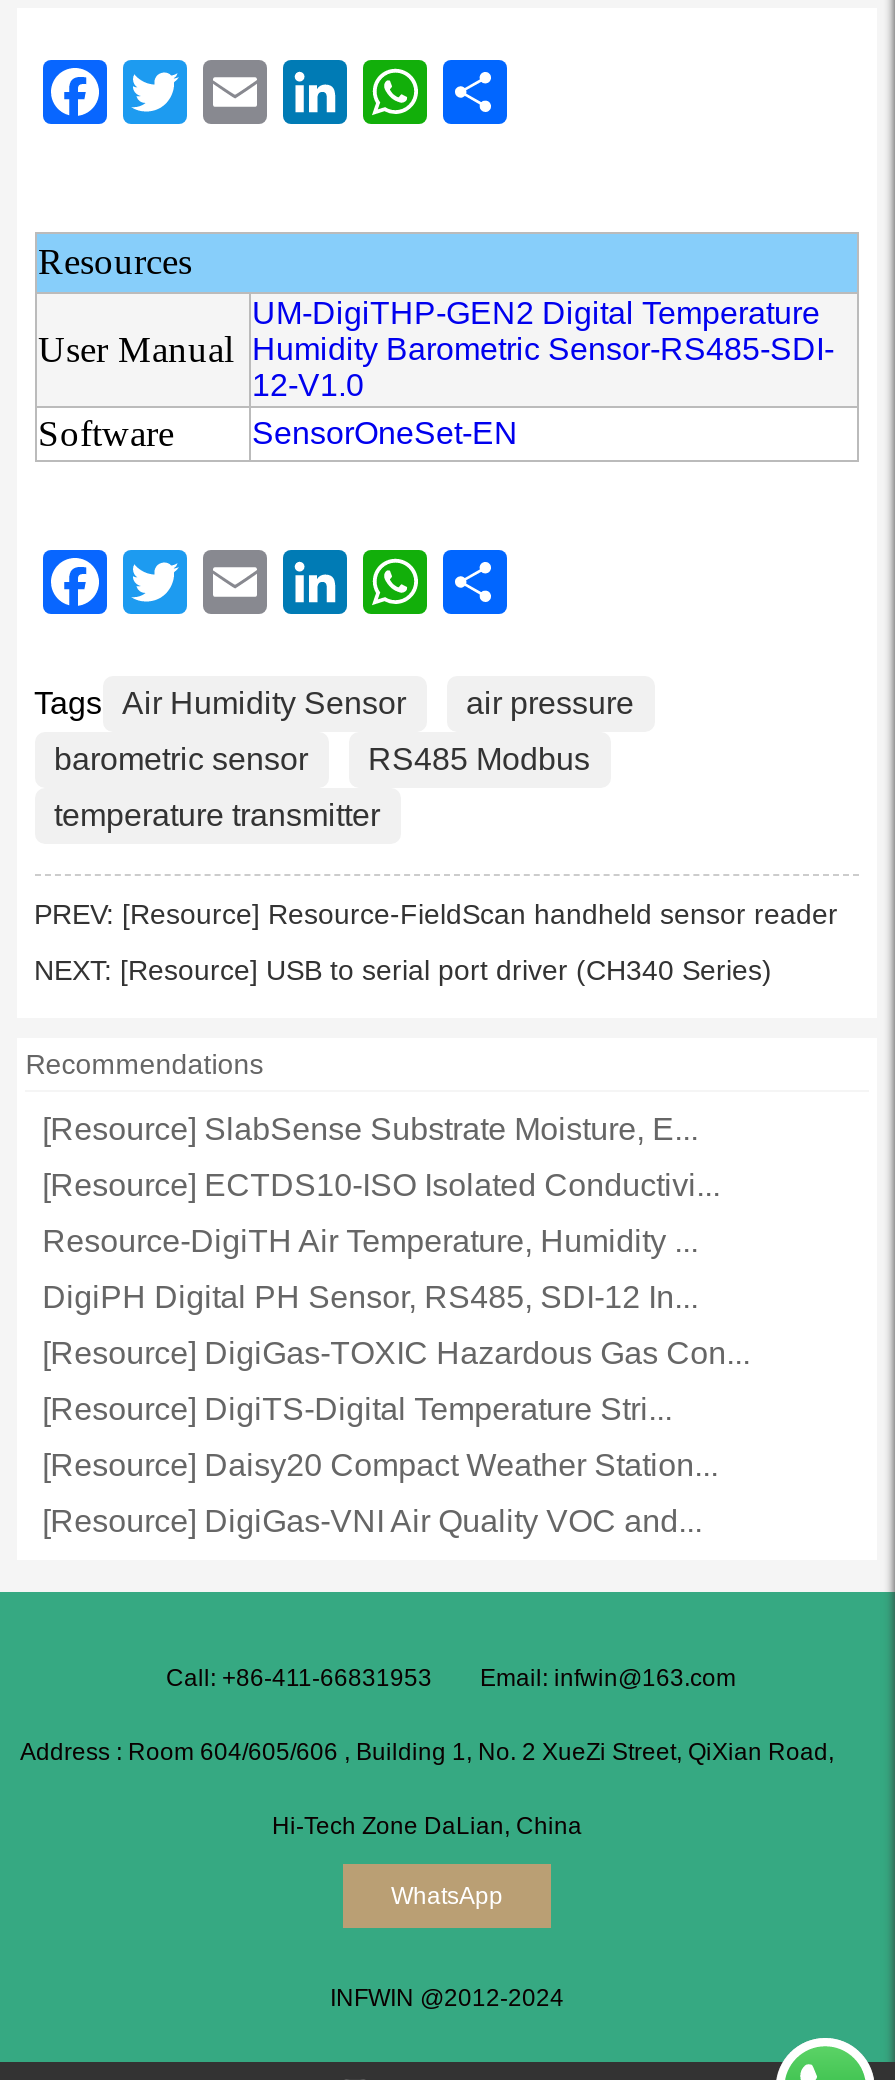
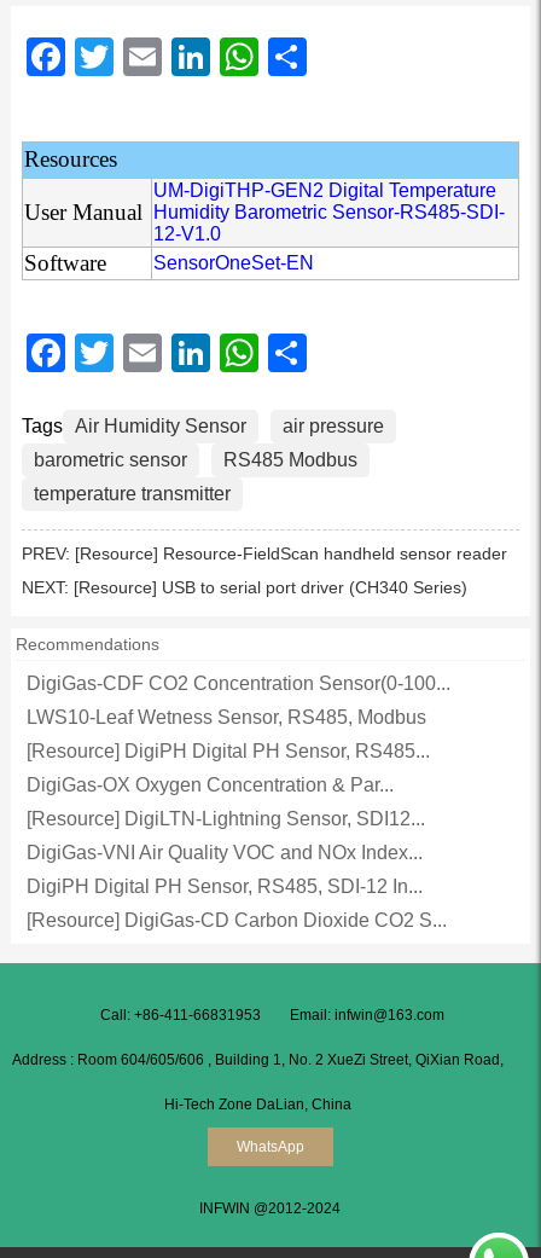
[42,1112,720,1258] [Resource] SlabSense Substrate Moisture, E... | [Resource] ECTDS10-ISO Isolated Conductivi... | Resource-DigiTH Air Temperature, Humidity ... -> [26,673,450,863] DigiGas-CDF CO2 Concentration Sensor(0-100... | LWS10-Leaf Wetness Sensor, RS485, Modbus | [Resource] DigiPH Digital PH Sensor, RS485... | DigiGas-OX Oxygen Concentration & Par... | [Resource] DigiLTN-Lightning Sensor, SDI12... | DigiGas-VNI Air Quality VOC and NOx Index...
moved [42,1280,698,1314] -> [26,876,422,897]: DigiPH Digital PH Sensor, RS485, SDI-12 In...
[42,1336,750,1538] [Resource] DigiGas-TOXIC Hazardous Gas Con... | [Resource] DigiTS-Digital Temperature Stri... | [Resource] Daisy20 Compact Weather Station... | [Resource] DigiGas-VNI Air Quality VOC and... -> [26,910,446,931] [Resource] DigiGas-CD Carbon Dioxide CO2 S...

